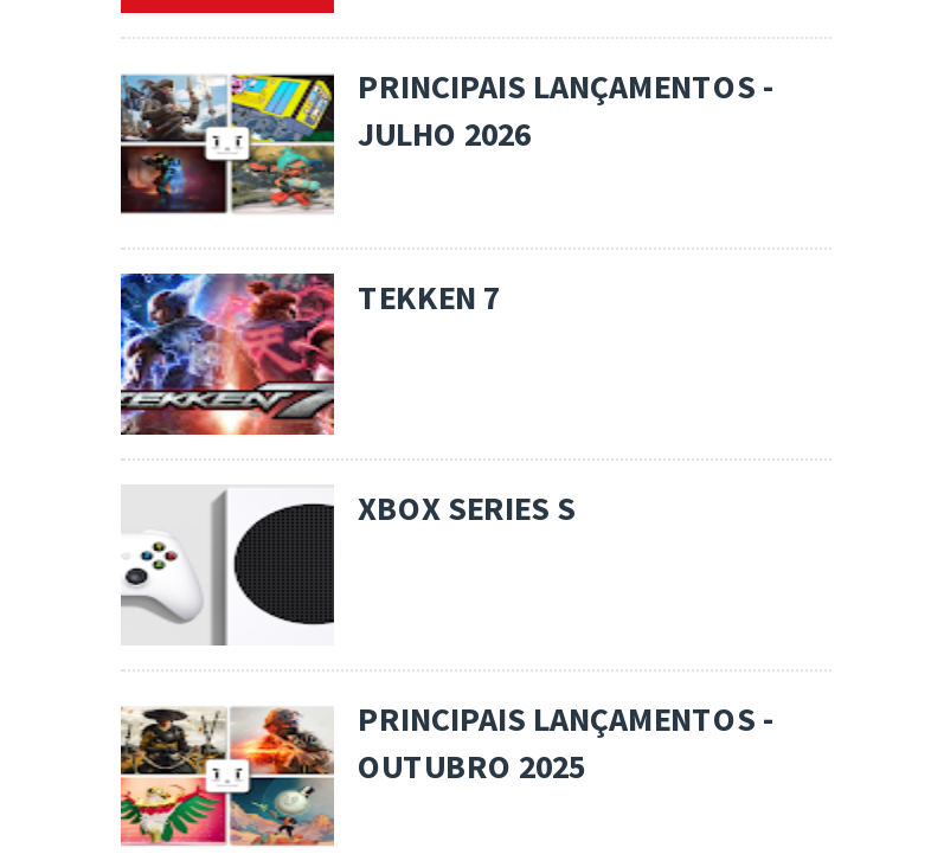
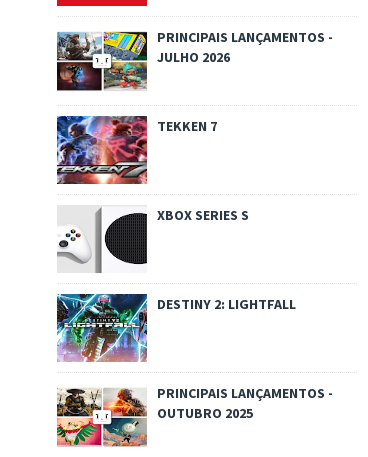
none -> [56,293,296,363] [image] | DESTINY 2: LIGHTFALL

